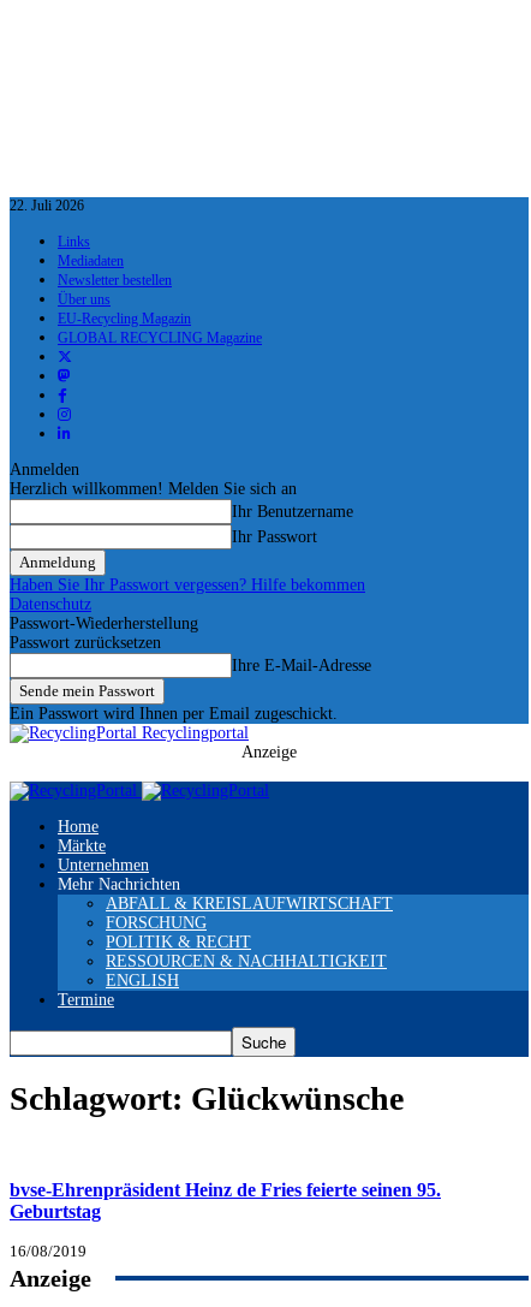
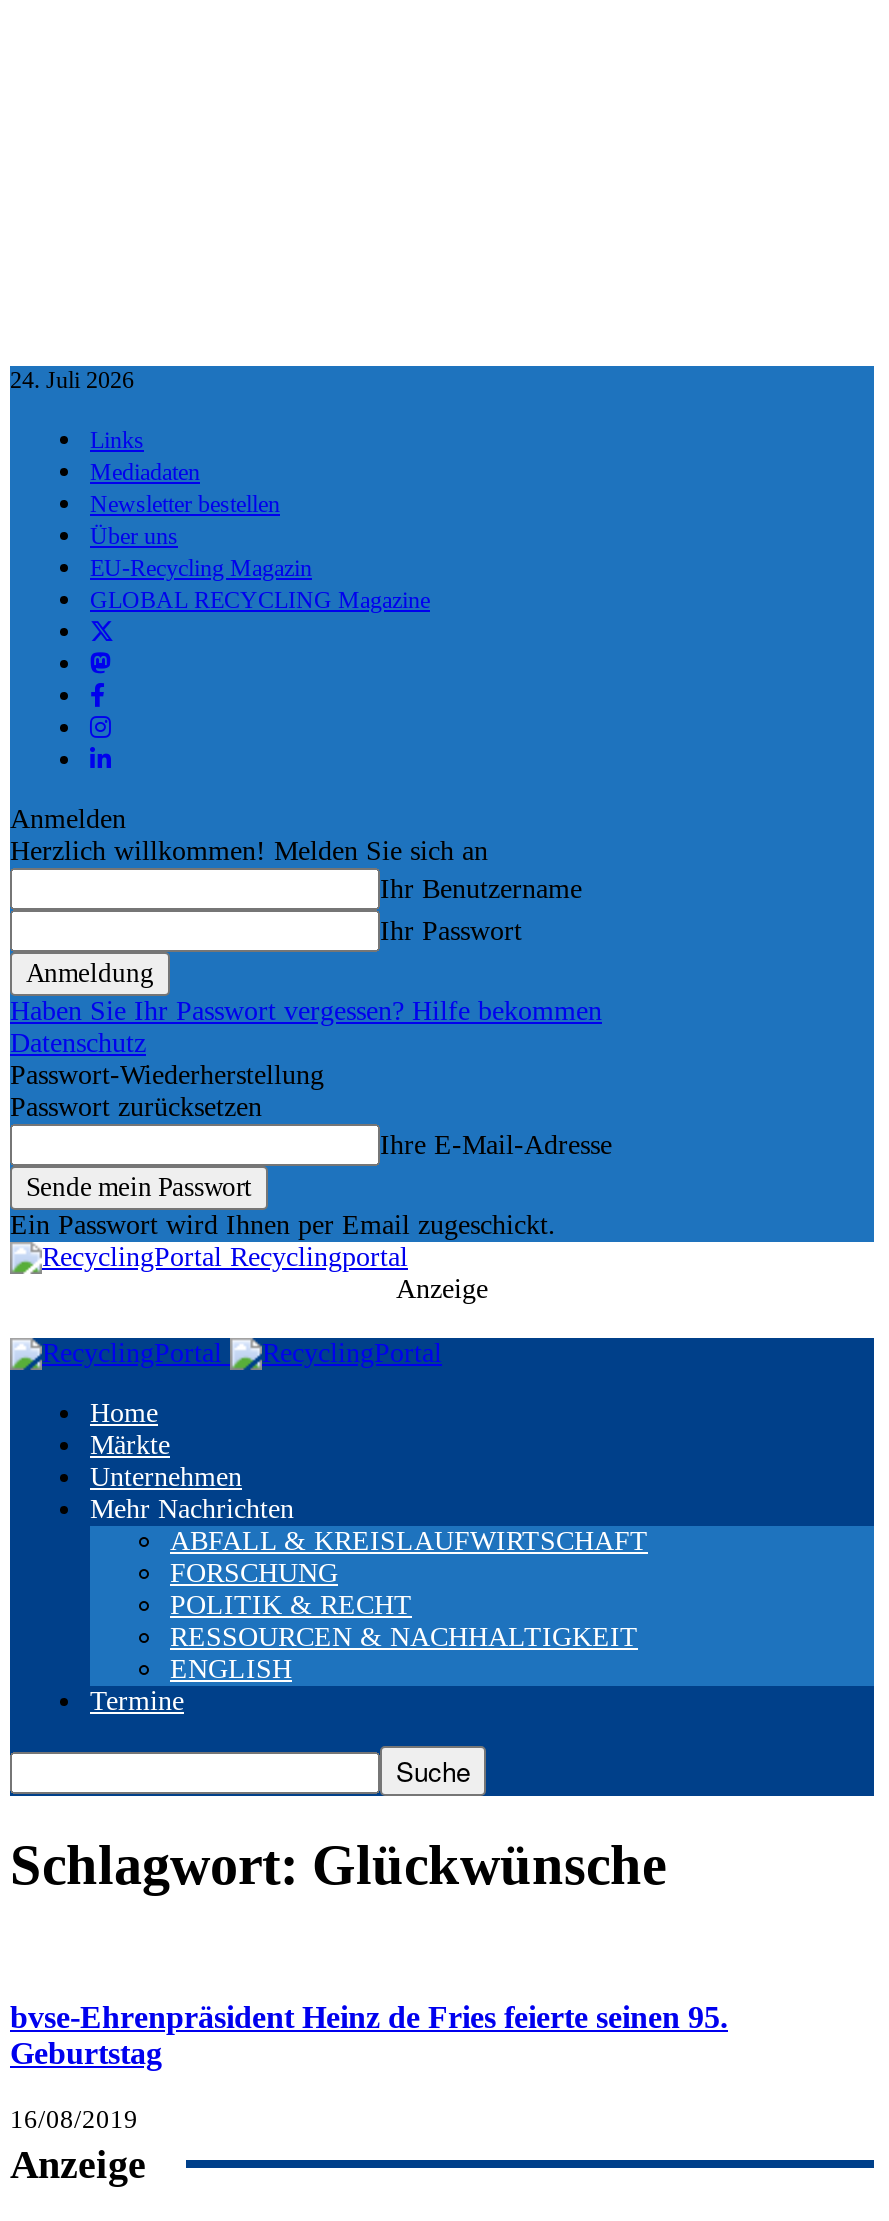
[10,197,84,214] 22. Juli 2026 -> [10,366,134,394] 24. Juli 2026

